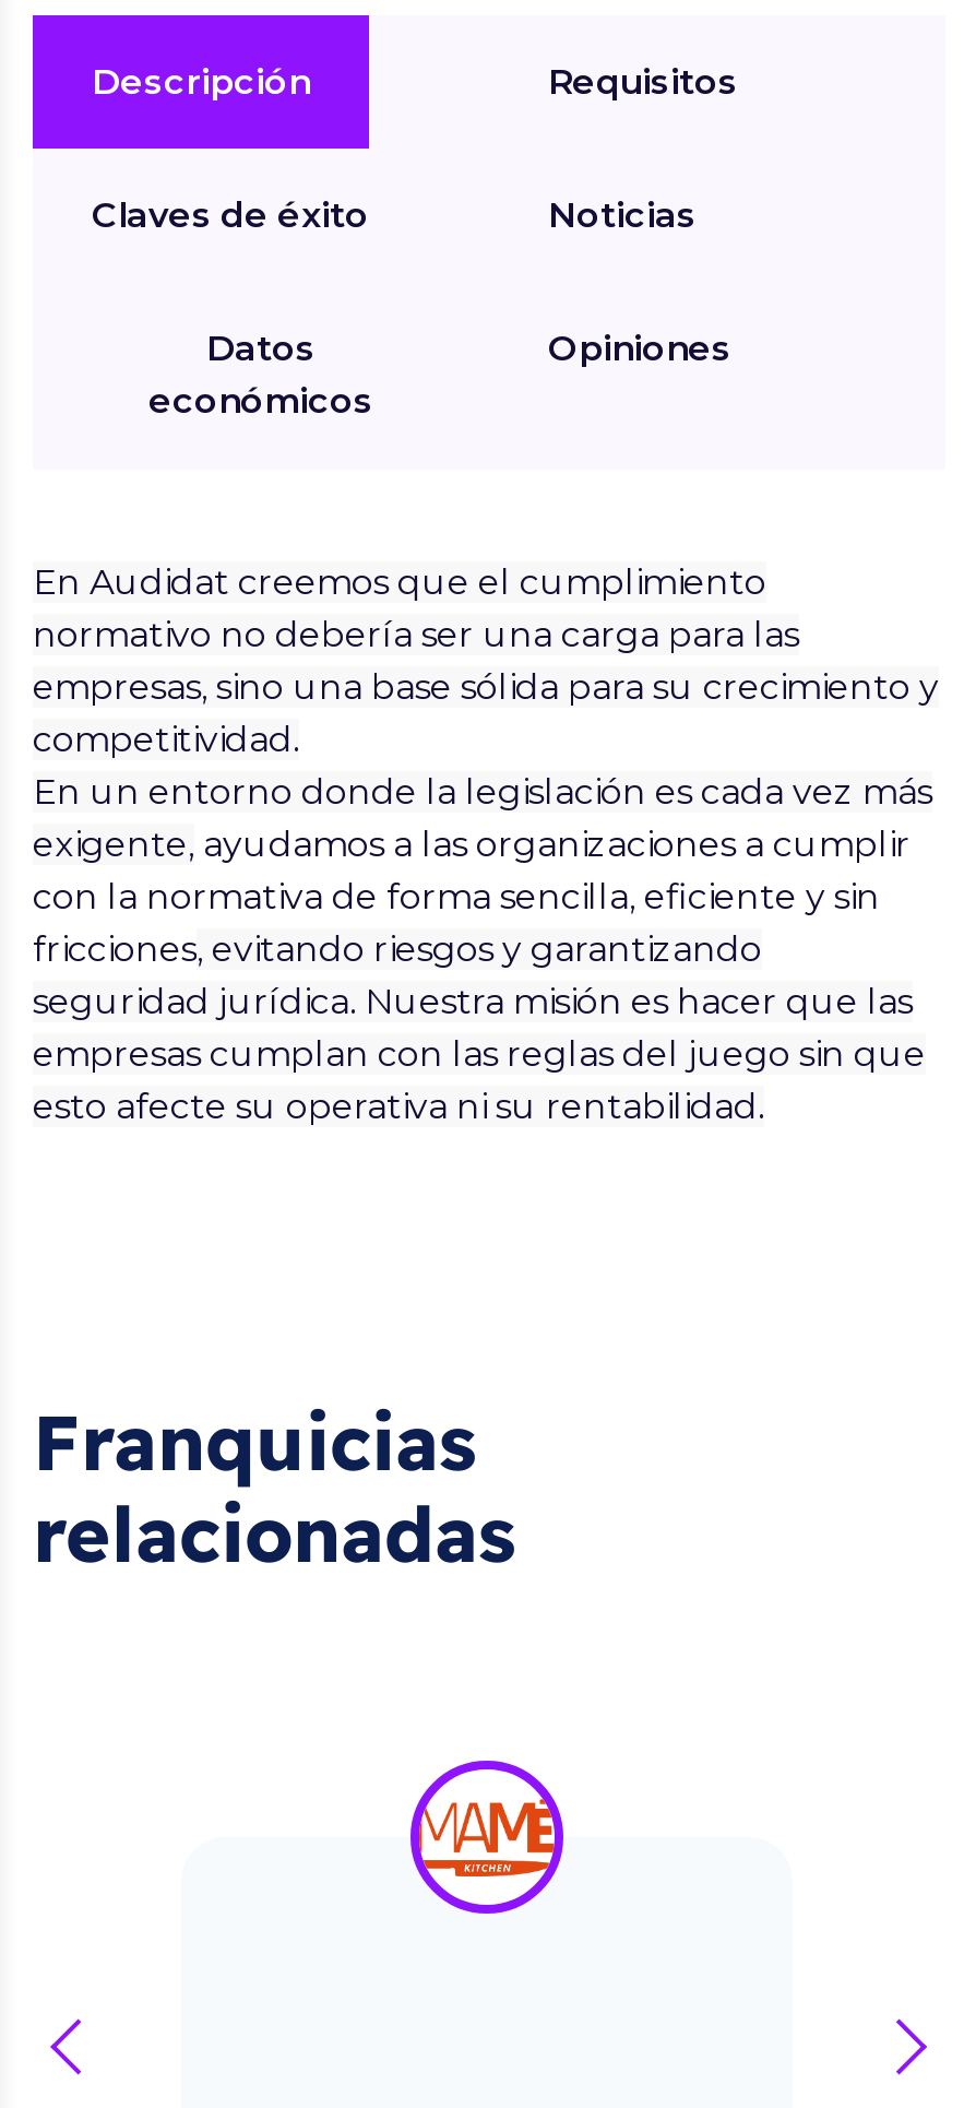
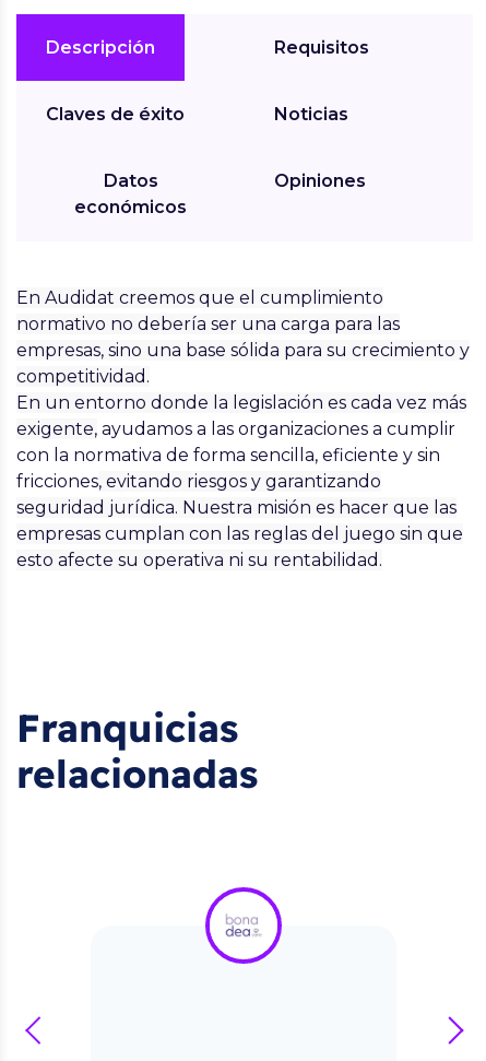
[417,1798,557,1879] [image] -> [209,907,278,945] [image]

